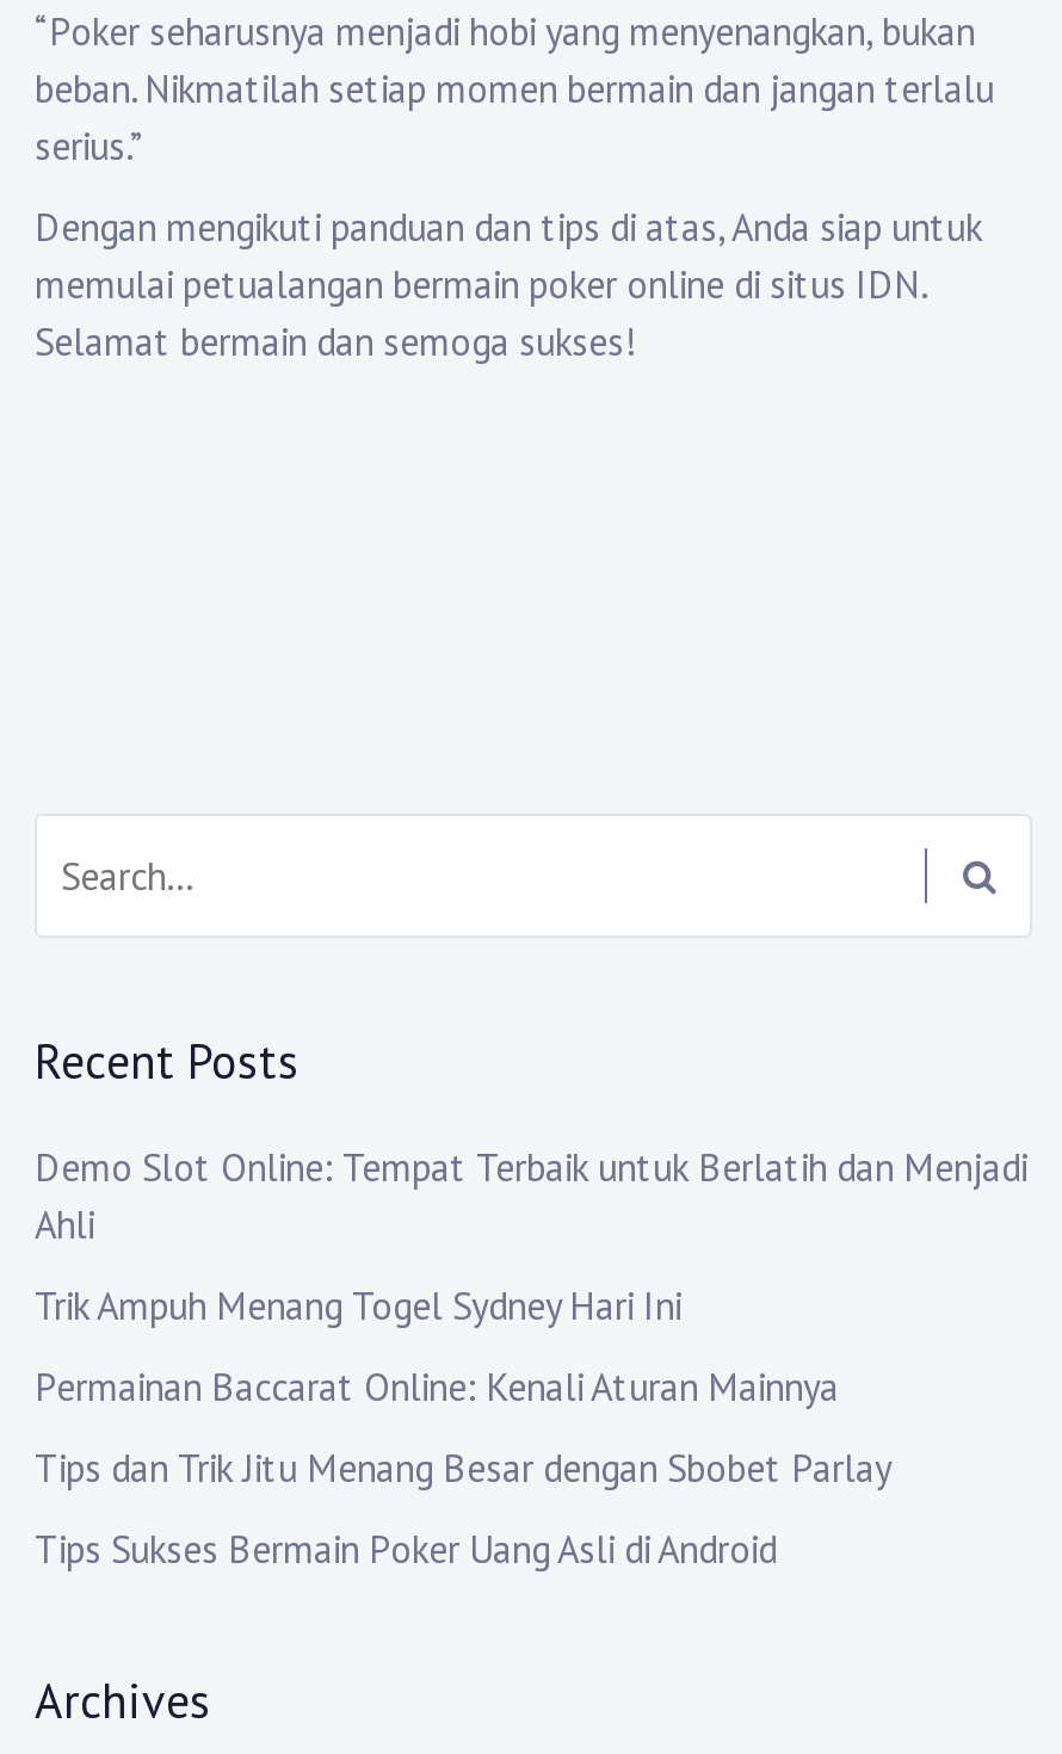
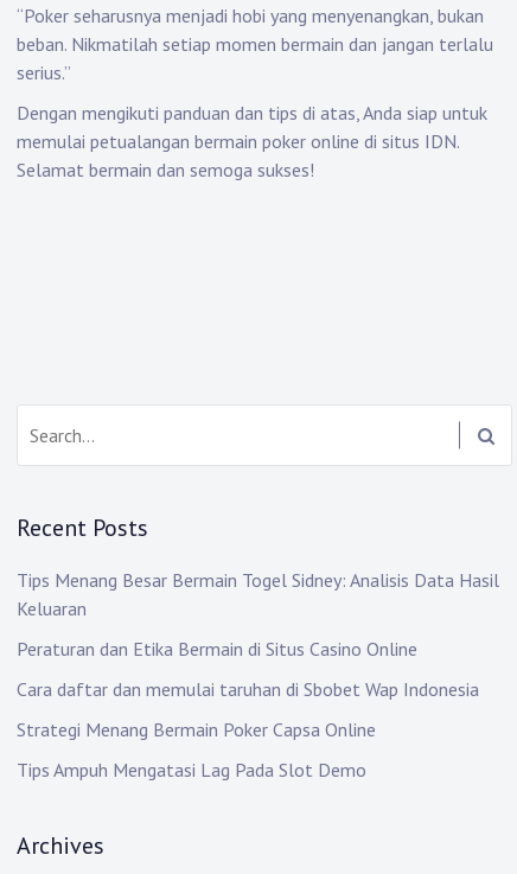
[35,1144,1027,1249] Demo Slot Online: Tempat Terbaik untuk Berlatih dan Menjadi | Ahli -> [17,569,499,621] Tips Menang Besar Bermain Togel Sidney: Analisis Data Hasil | Keluaran
[35,1282,681,1330] Trik Ampuh Menang Togel Sydney Hari Ini -> [17,637,417,661] Peraturan dan Etika Bermain di Situs Casino Online
[35,1364,839,1411] Permainan Baccarat Online: Kenali Aturan Mainnya -> [17,678,479,701] Cara daftar dan memulai taruhan di Sbobet Wap Indonesia
[35,1445,891,1492] Tips dan Trik Jitu Menang Besar dengan Sbobet Parlay -> [17,718,376,742] Strategi Menang Bermain Poker Capsa Online
[35,1526,777,1574] Tips Sukses Bermain Poker Uang Asli di Android -> [17,758,366,782] Tips Ampuh Mengatasi Lag Pada Slot Demo

